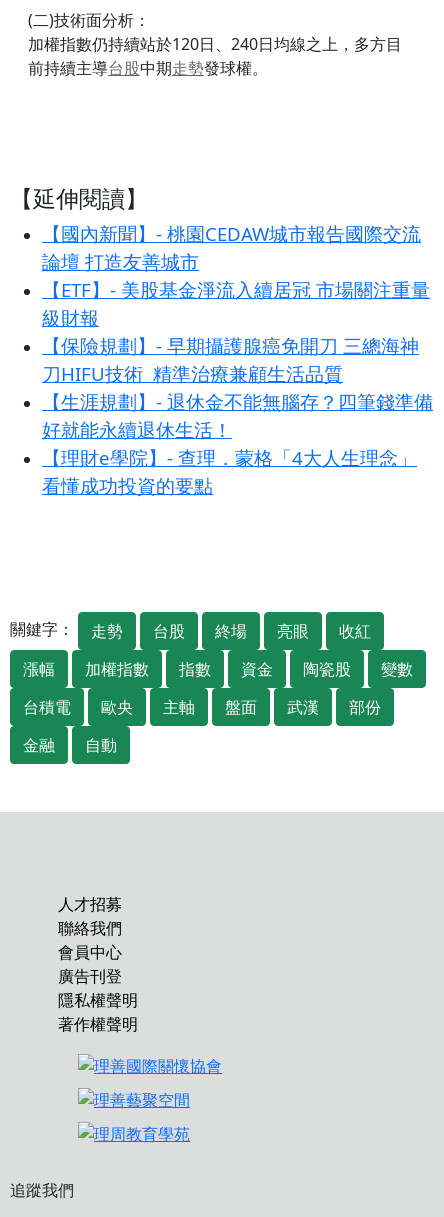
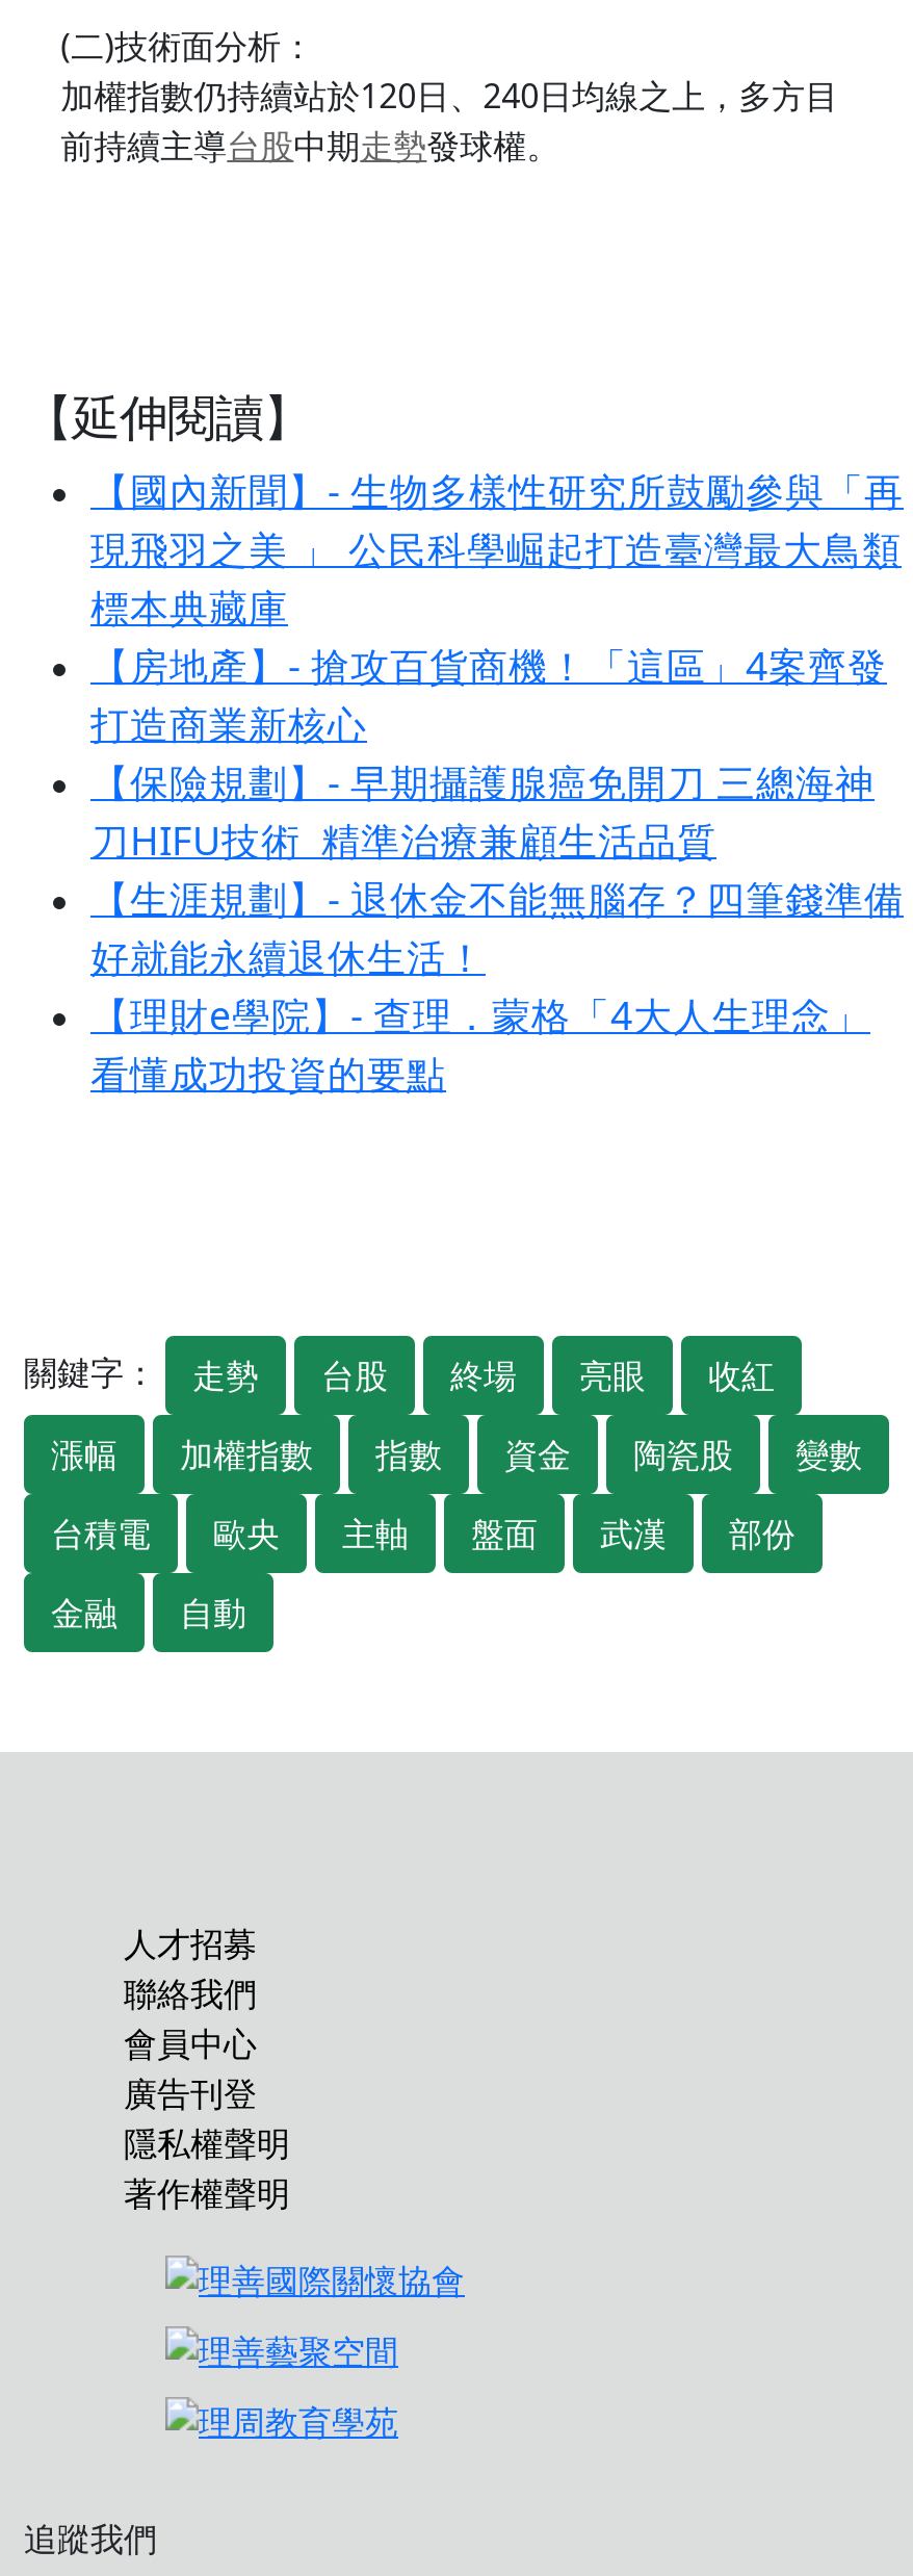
[42,221,430,330] 【國內新聞】- 桃園CEDAW城市報告國際交流 | 論壇 打造友善城市 | 【ETF】- 美股基金淨流入續居冠 市場關注重量 | 級財報 -> [90,465,904,750] 【國內新聞】- 生物多樣性研究所鼓勵參與「再 | 現飛羽之美 」 公民科學崛起打造臺灣最大鳥類 | 標本典藏庫 | 【房地產】- 搶攻百貨商機！「這區」4案齊發 | 打造商業新核心

